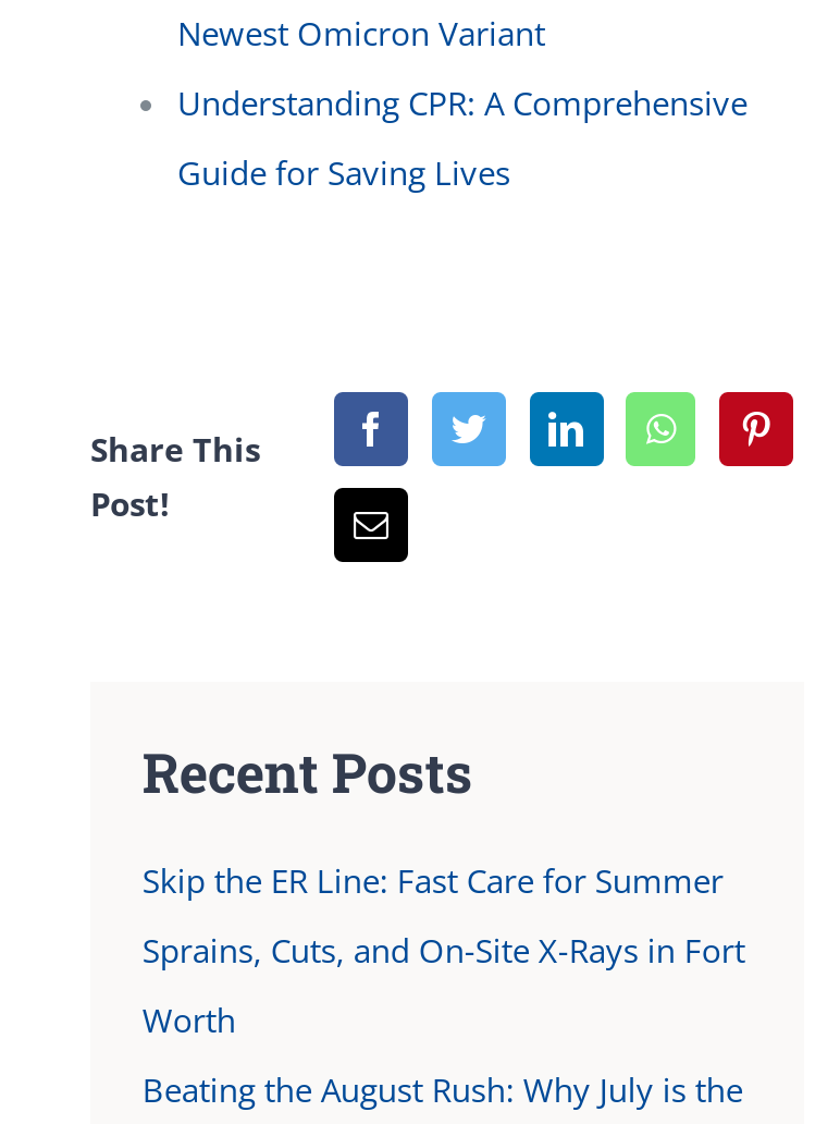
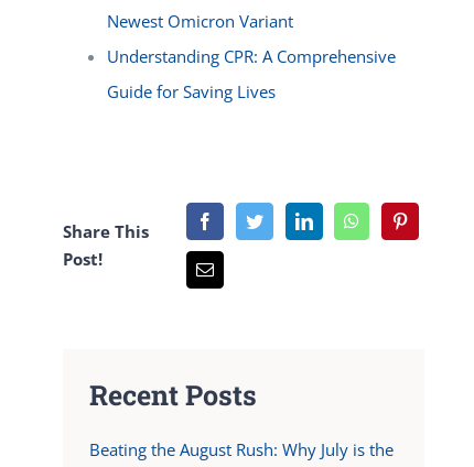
[142,858,745,1041] Skip the ER Line: Fast Care for Summer | Sprains, Cuts, and On-Site X-Rays in Fort | Worth -> none

